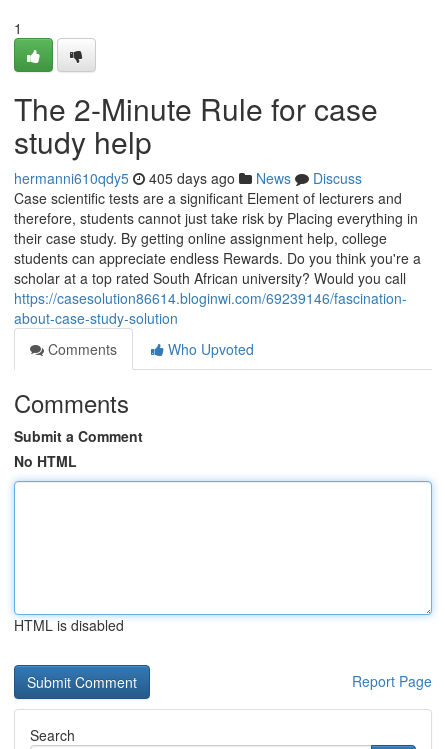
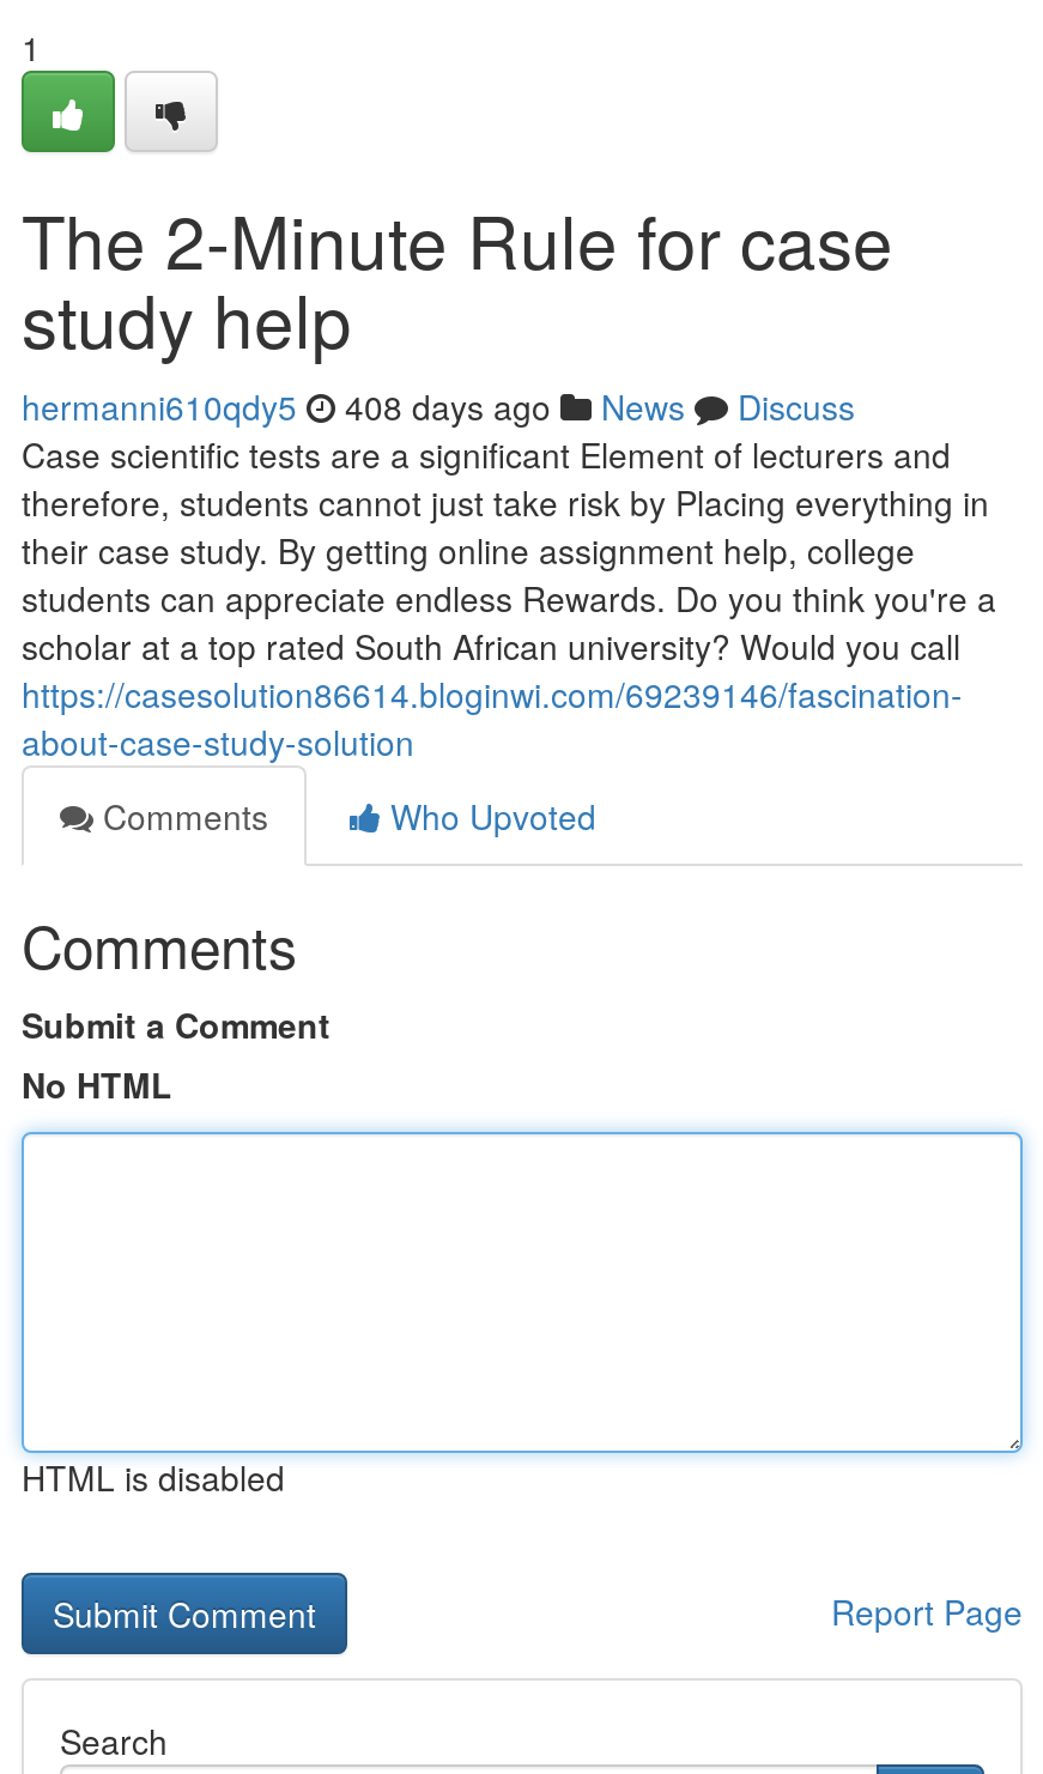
[14,168,362,188] hermanni610qdy5 405 days ago News Discuss -> [22,382,855,430] hermanni610qdy5 408 days ago News Discuss

